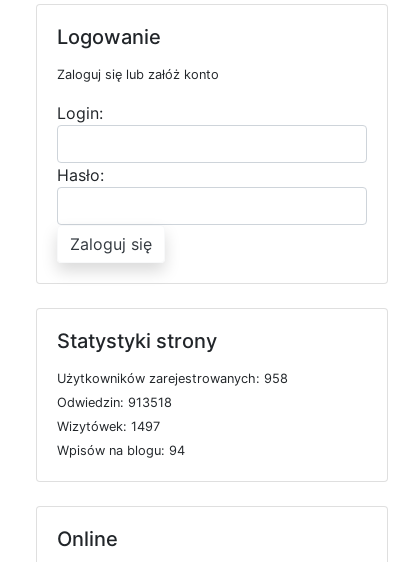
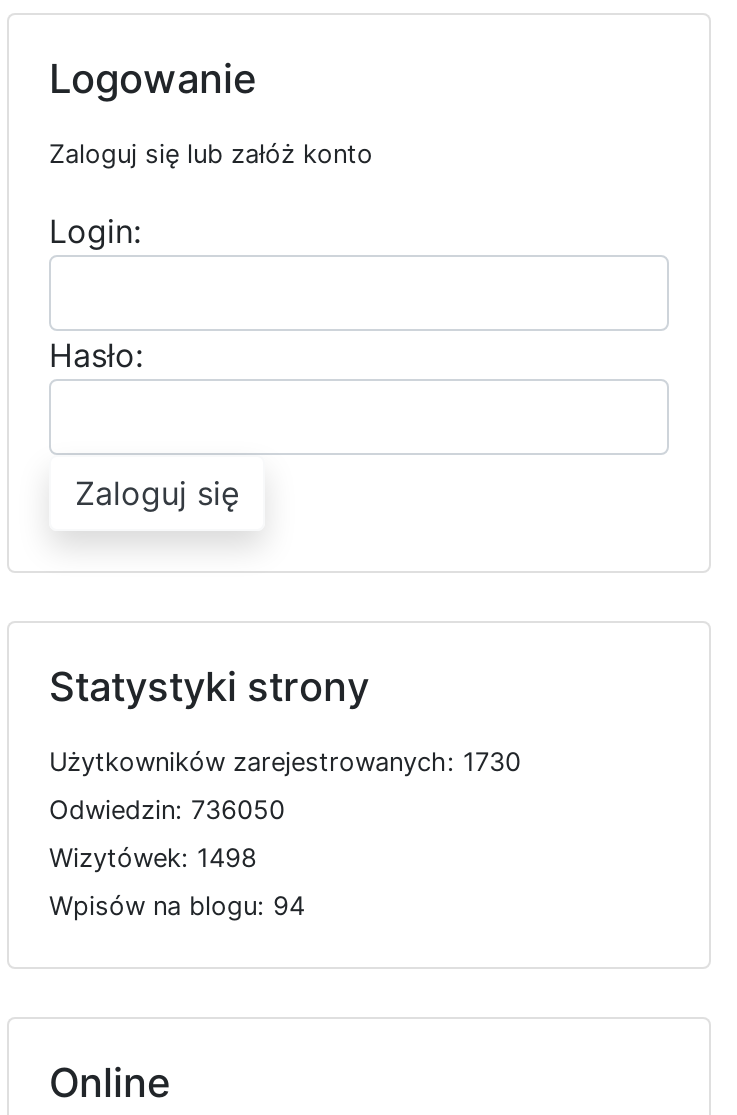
[57,370,288,385] Użytkowników zarejestrowanych: 958 -> [49,746,521,776] Użytkowników zarejestrowanych: 1730
[57,394,172,409] Odwiedzin: 913518 -> [49,794,285,824] Odwiedzin: 736050
[57,418,160,433] Wizytówek: 1497 -> [49,842,257,872] Wizytówek: 1498

